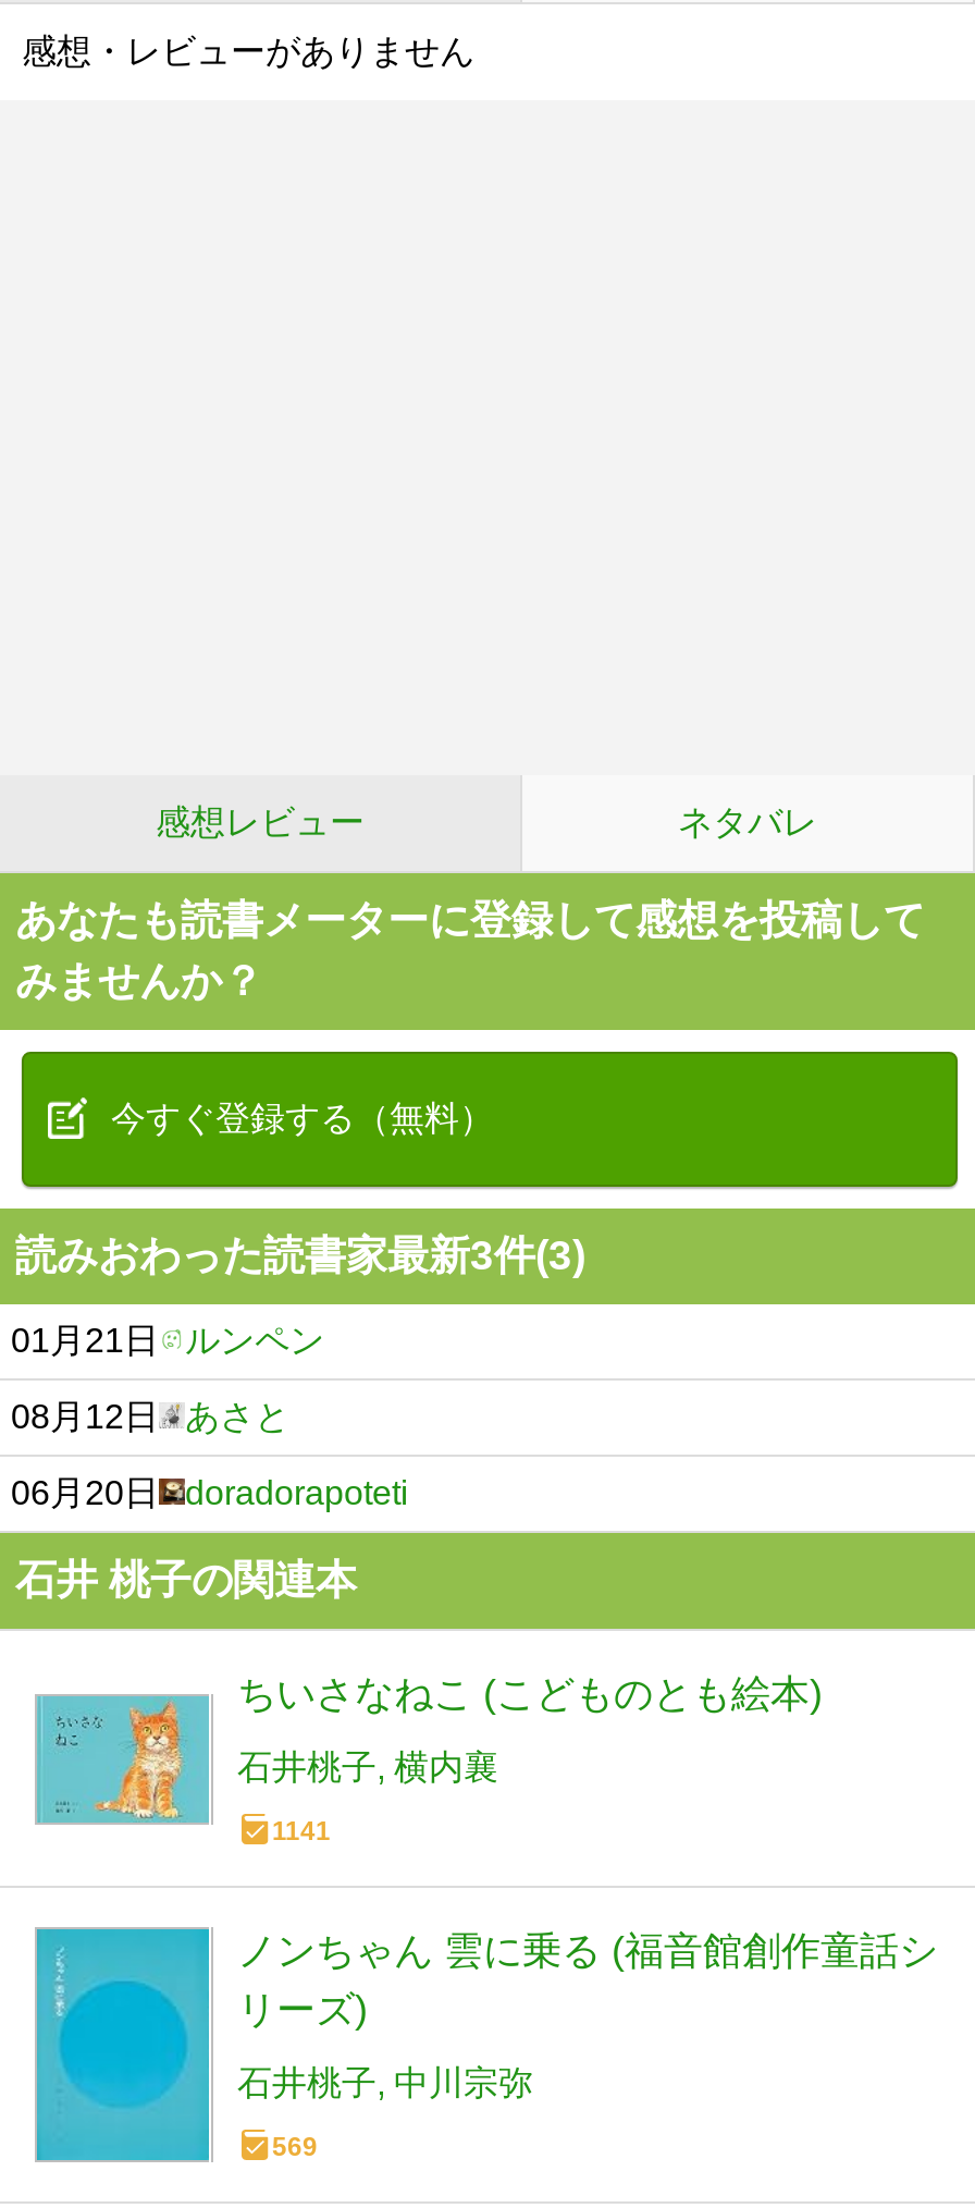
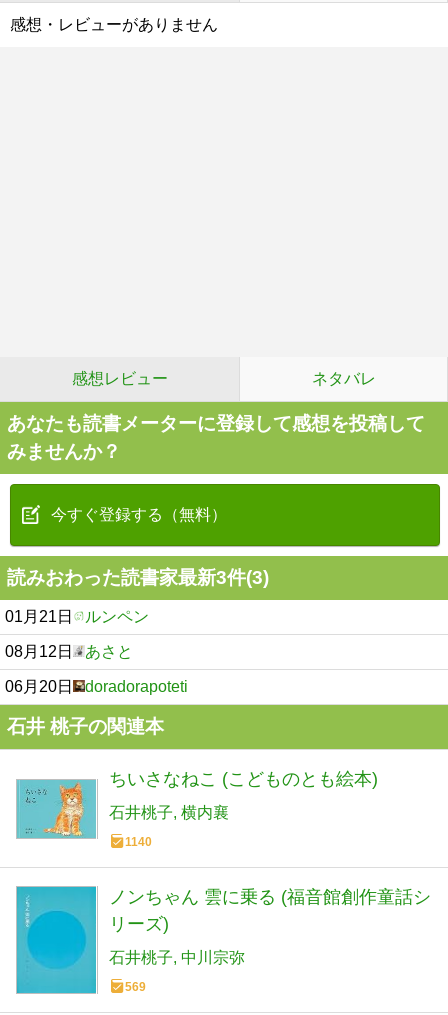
[272,1816,331,1847] 1141 -> [125,835,152,849] 1140

